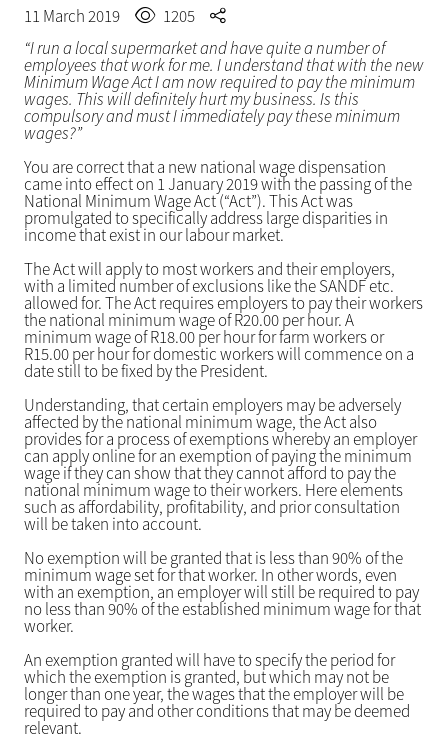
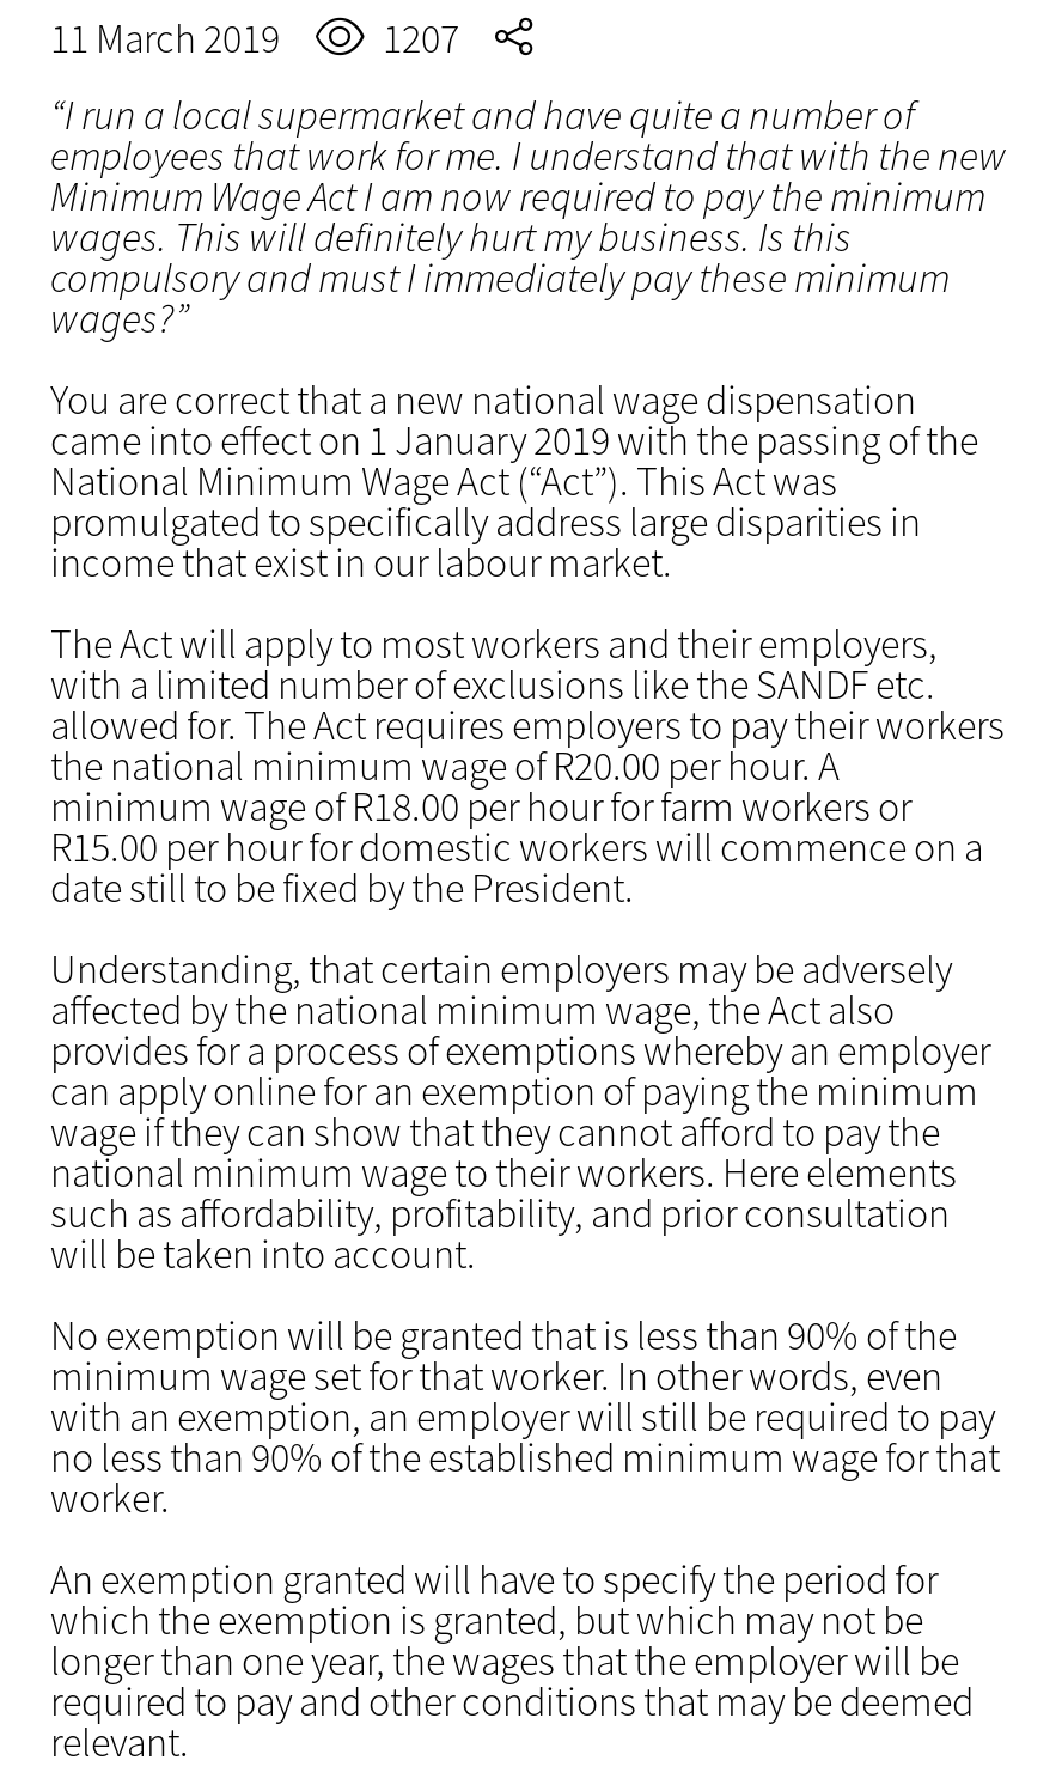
[24,5,198,27] 11 March 2019 1205 -> [50,12,466,65] 11 March 2019 1207

